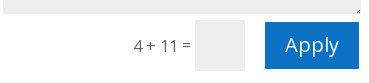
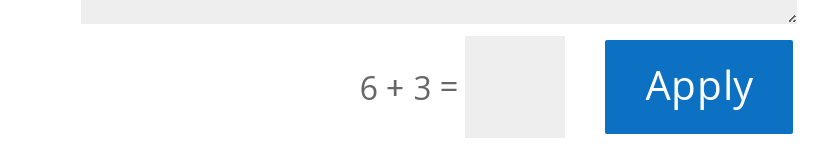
[133,34,195,57] 4 + 11 = -> [359,64,465,110] 6 + 3 =

